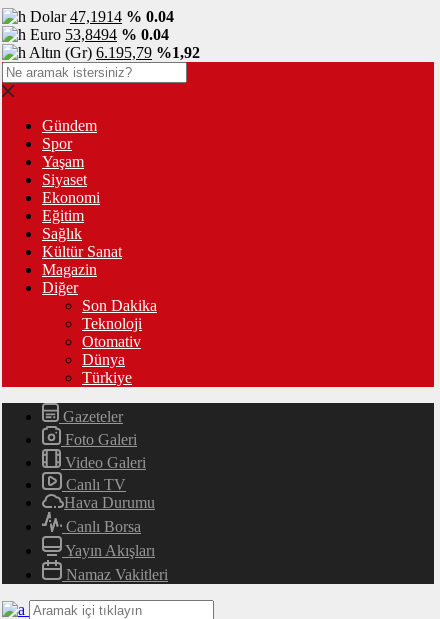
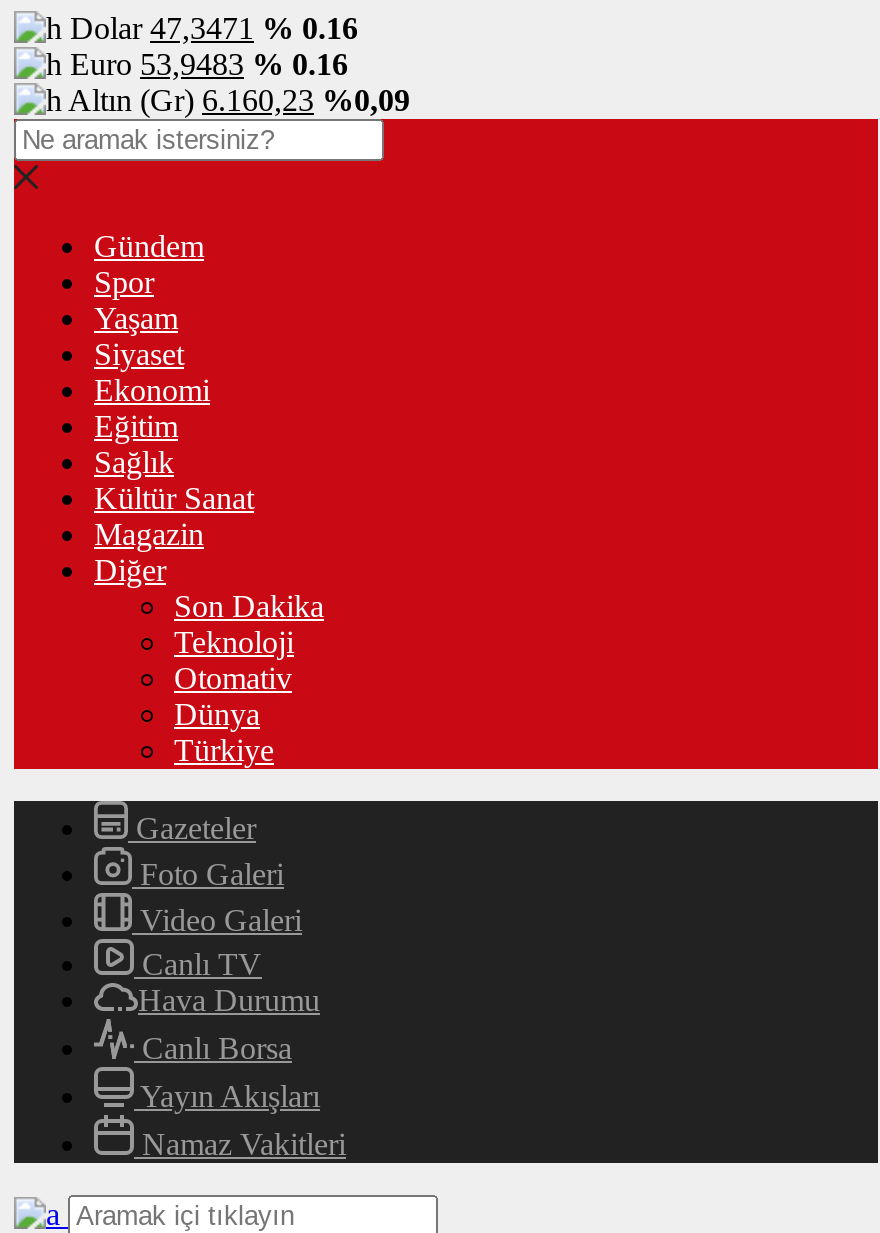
[30,8,174,25] Dolar 47,1914 % 0.04 -> [70,11,358,45] Dolar 47,3471 % 0.16
[30,26,169,43] Euro 53,8494 % 0.04 -> [70,47,348,81] Euro 53,9483 % 0.16
[29,44,200,61] Altın (Gr) 6.195,79 %1,92 -> [68,83,410,117] Altın (Gr) 6.160,23 %0,09

